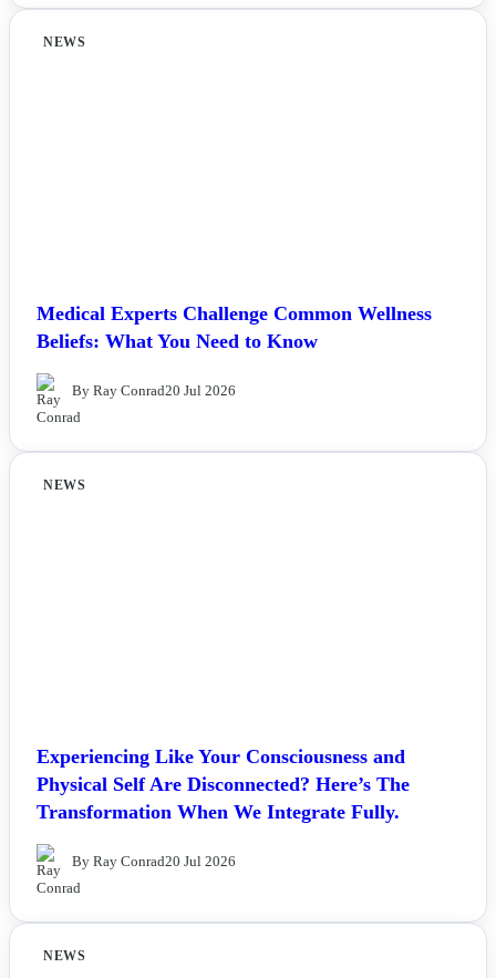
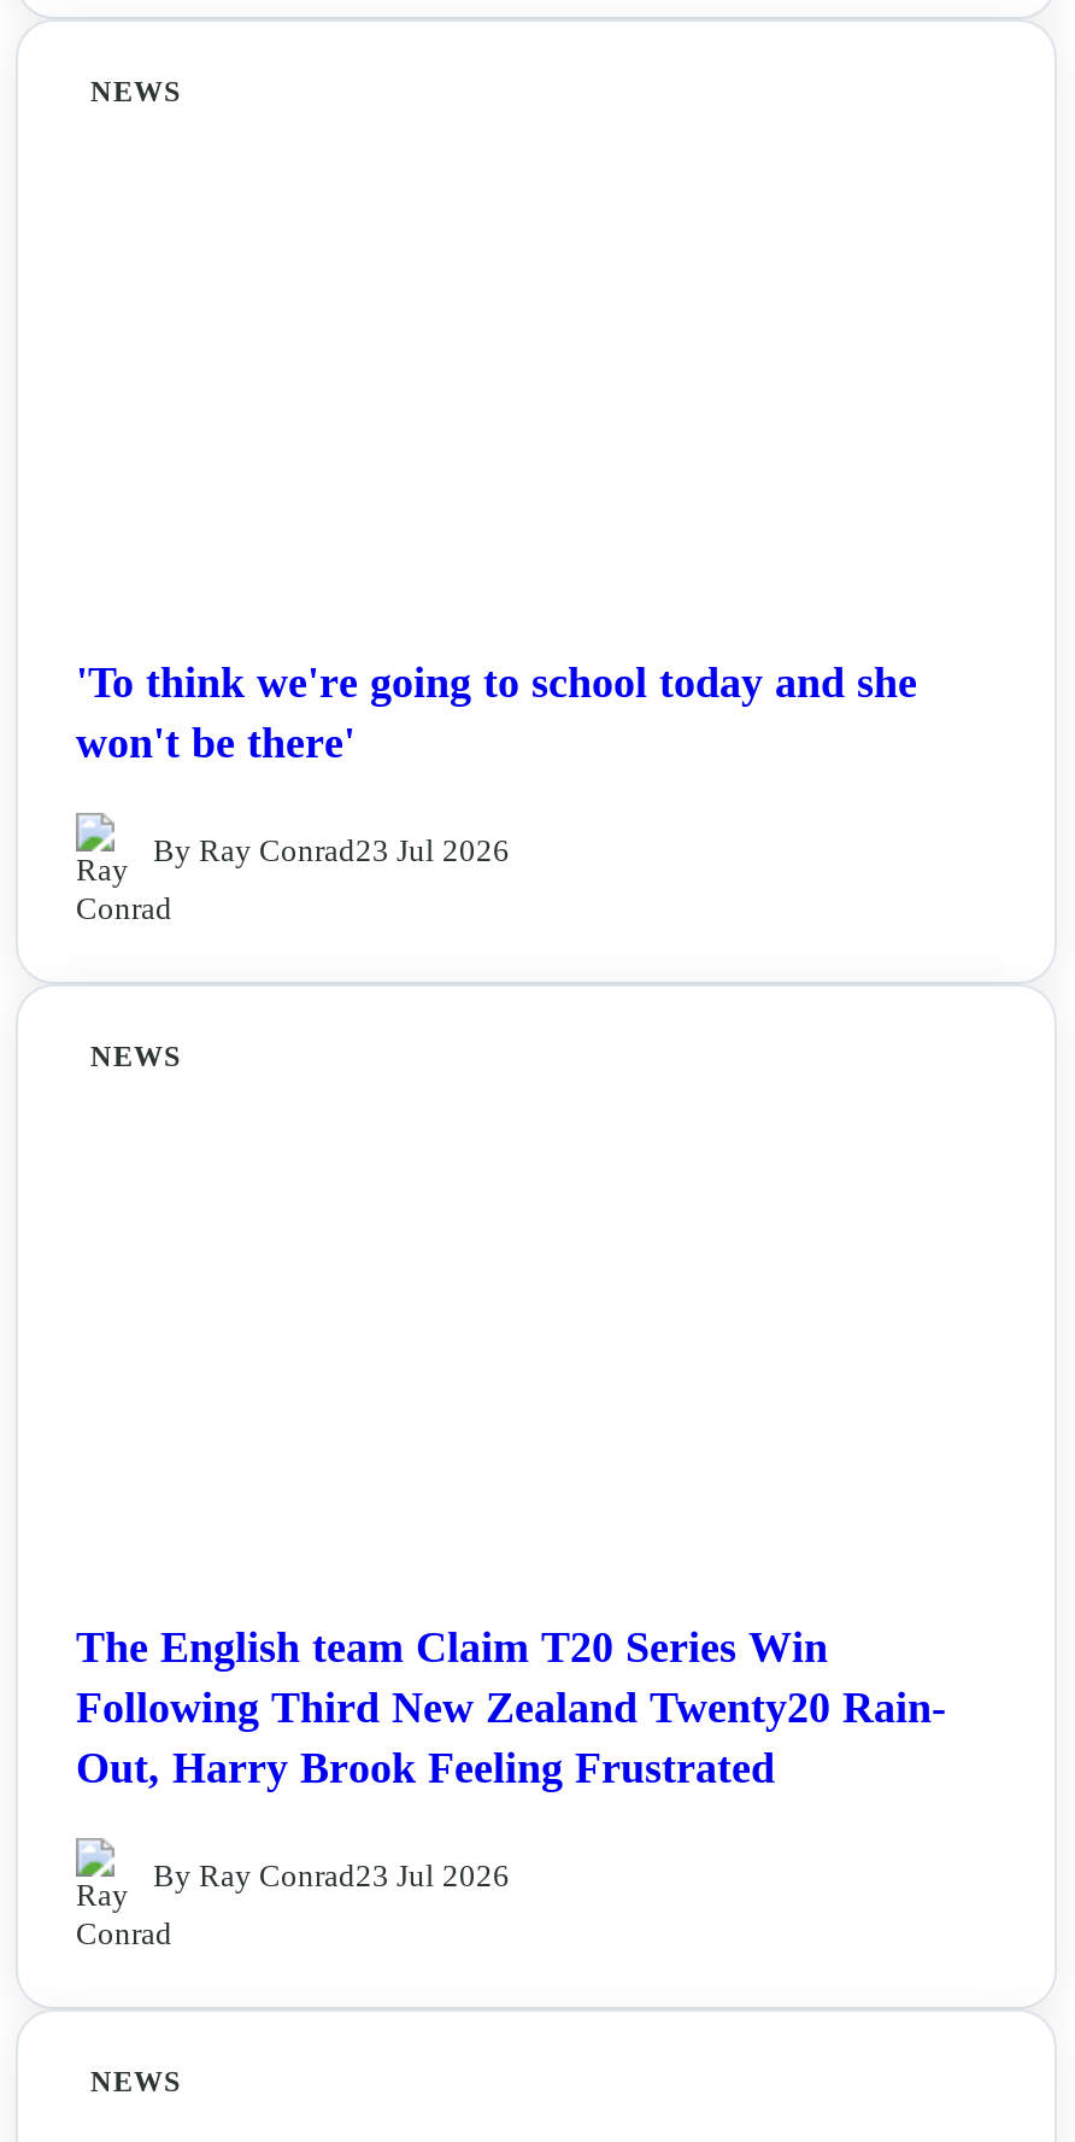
[37,303,432,352] Medical Experts Challenge Common Wellness | Beliefs: What You Need to Know -> [76,659,917,768] 'To think we're going to school today and she | won't be there'
[72,382,236,399] By Ray Conrad20 Jul 2026 -> [153,833,510,869] By Ray Conrad23 Jul 2026
[37,746,410,823] Experiencing Like Your Consciousness and | Physical Self Are Disconnected? Here’s The | Transformation When We Integrate Fully. -> [76,1624,946,1793] The English team Claim T20 Series Win | Following Third New Zealand Twenty20 Rain- | Out, Harry Brook Feeling Frustrated
[72,853,236,870] By Ray Conrad20 Jul 2026 -> [153,1858,510,1894] By Ray Conrad23 Jul 2026

